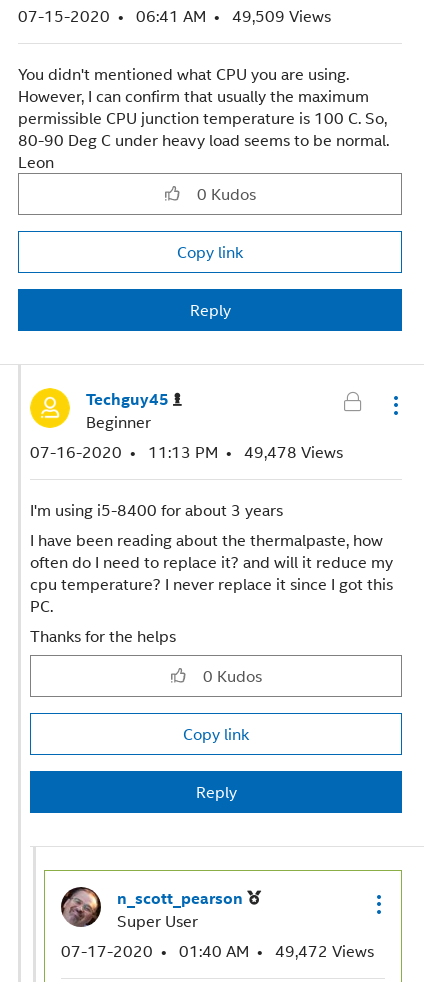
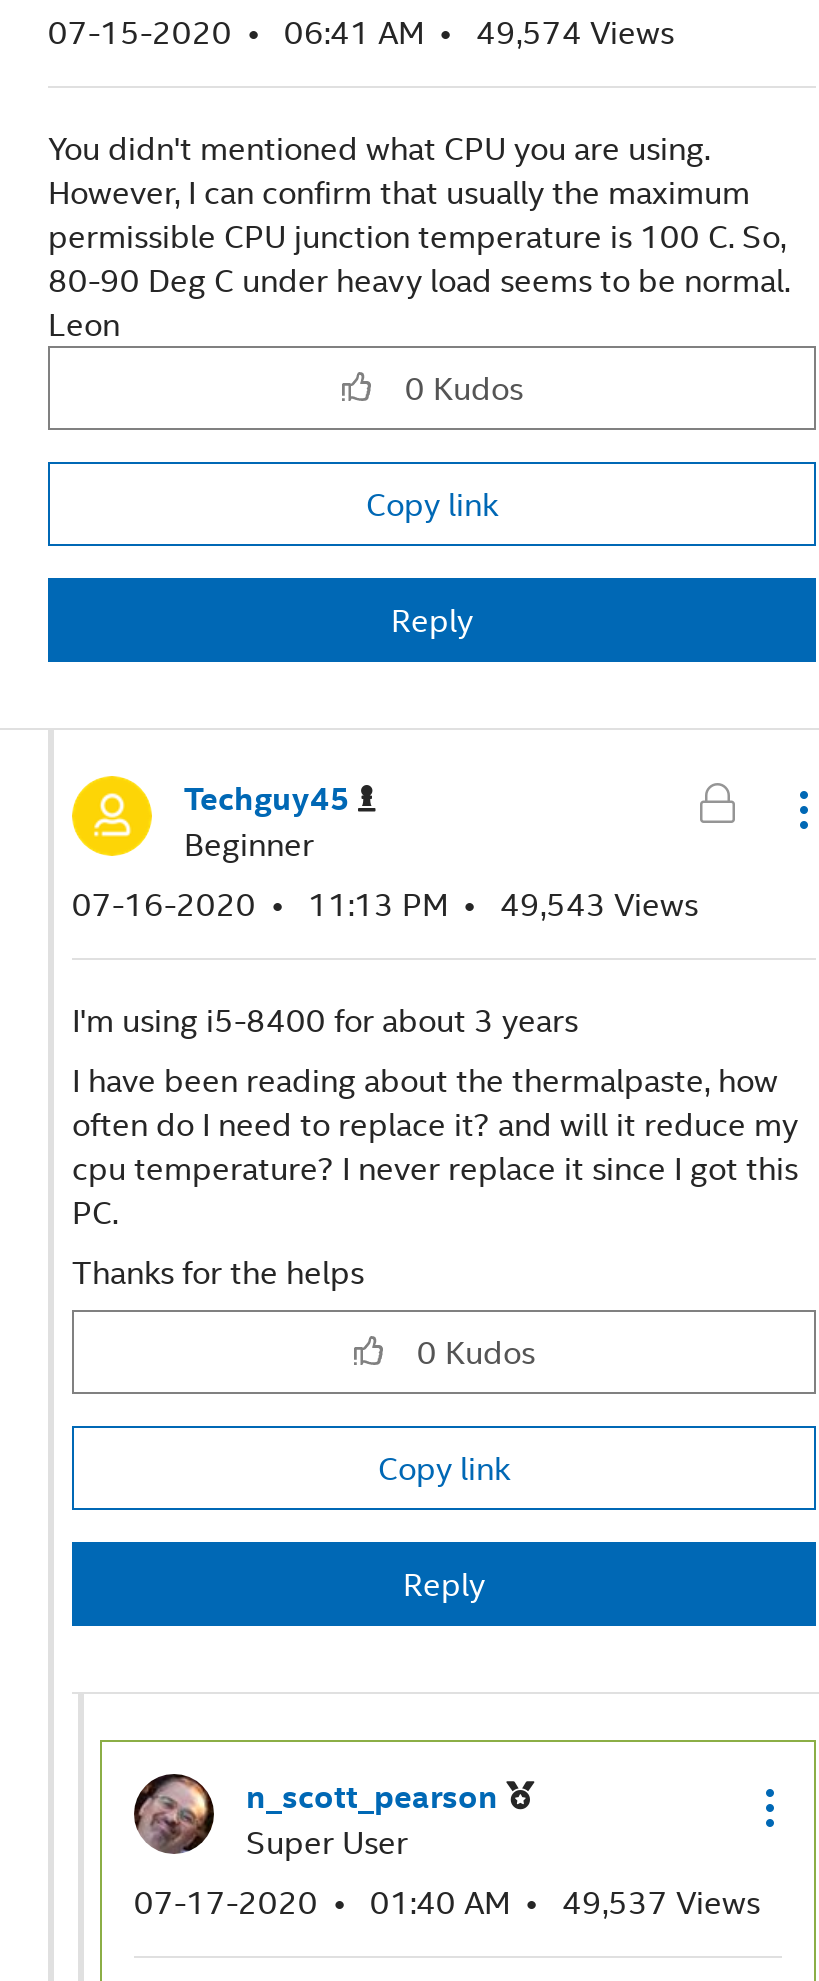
[18,4,331,27] 07-15-2020 06:41 AM 49,509 Views -> [48,8,674,54] 07-15-2020 06:41 AM 49,574 Views
[30,440,343,463] 07-16-2020 11:13 PM 49,478 Views -> [72,880,698,926] 07-16-2020 11:13 PM 49,543 Views
[61,939,374,962] 07-17-2020 01:40 AM 49,472 Views -> [134,1878,760,1924] 07-17-2020 01:40 AM 49,537 Views

